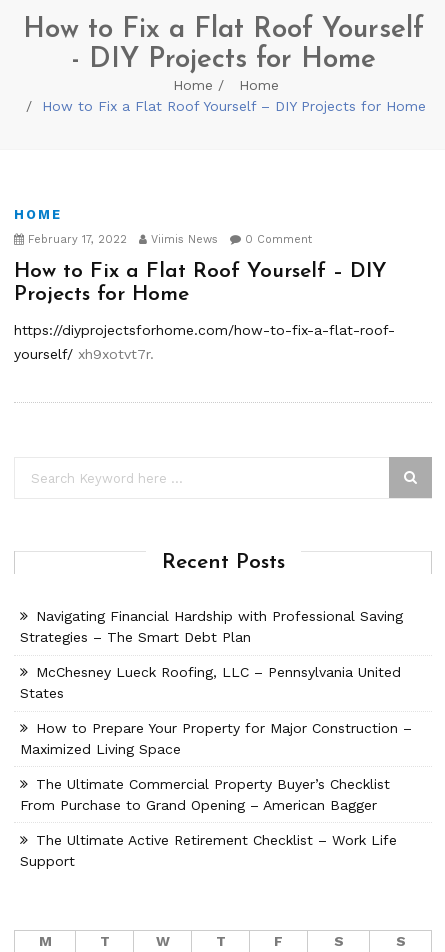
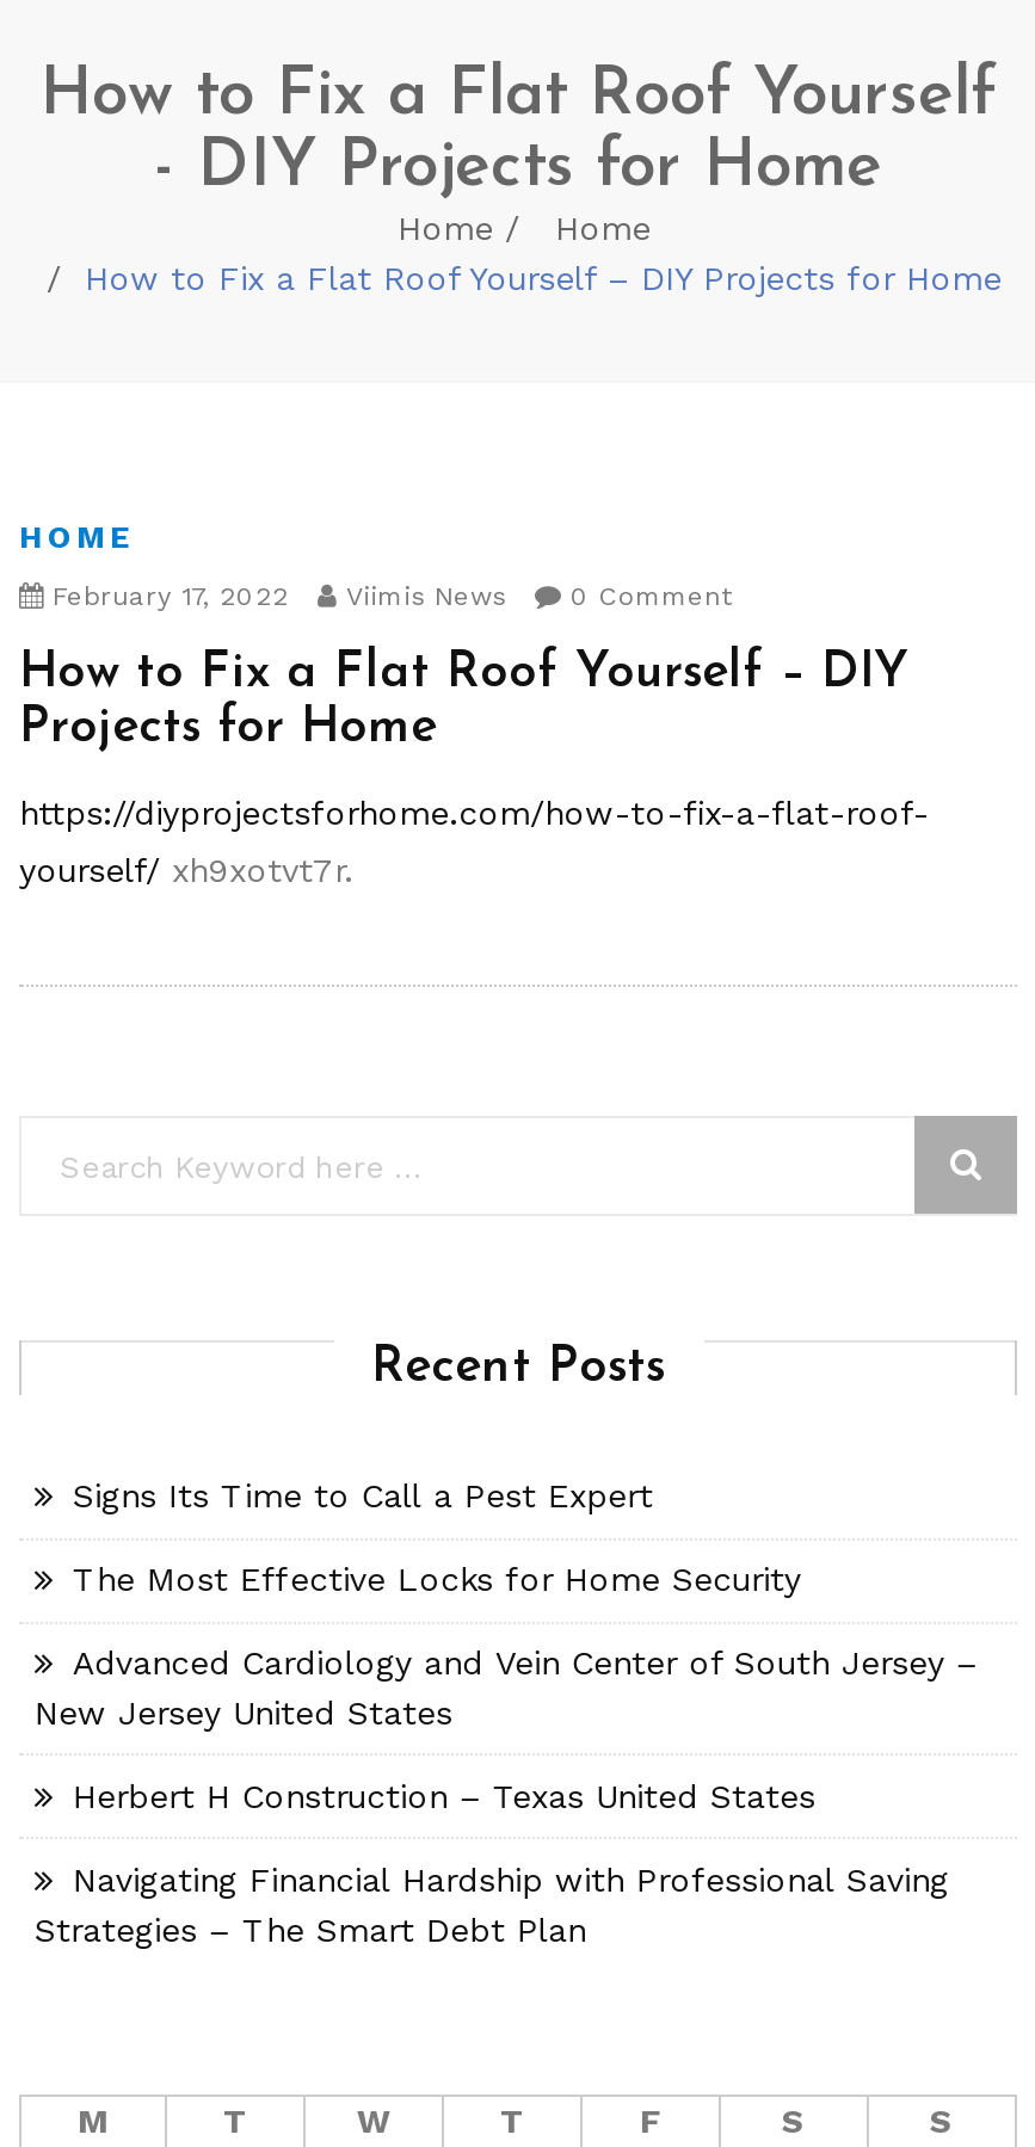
none -> [34,1477,977,1815] Signs Its Time to Call a Pest Expert | The Most Effective Locks for Home Security | Advanced Cardiology and Vein Center of South Jersey – | New Jersey United States | Herbert H Construction – Texas United States
moved [20,608,403,645] -> [34,1859,949,1948]: Navigating Financial Hardship with Professional Saving | Strategies – The Smart Debt Plan
[20,664,412,868] McChesney Lueck Roofing, LLC – Pennsylvania United | States | How to Prepare Your Property for Major Construction – | Maximized Living Space | The Ultimate Commercial Property Buyer’s Checklist | From Purchase to Grand Opening – American Bagger | The Ultimate Active Retirement Checklist – Work Life | Support -> none

